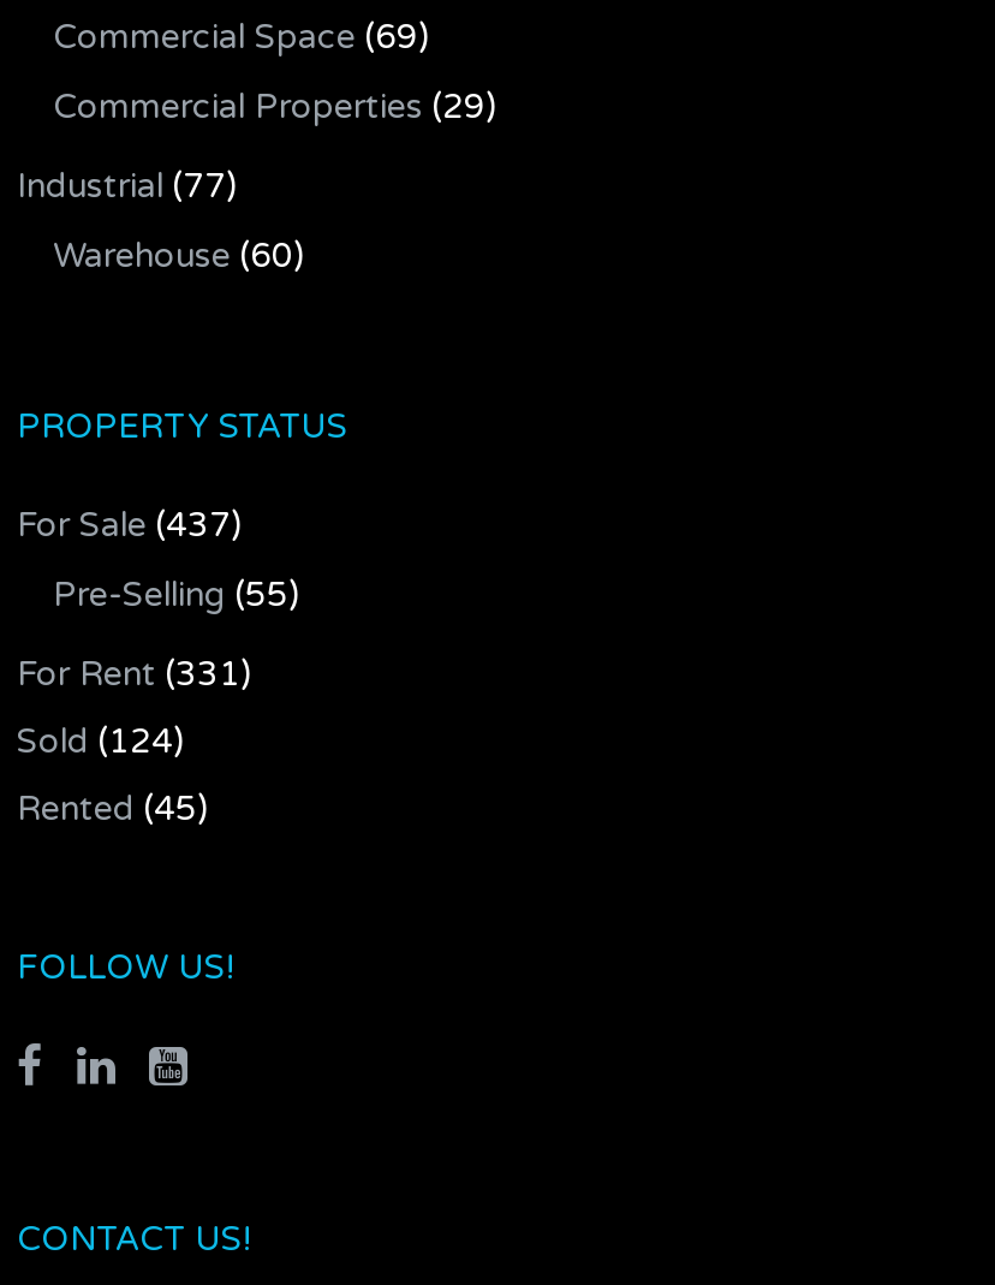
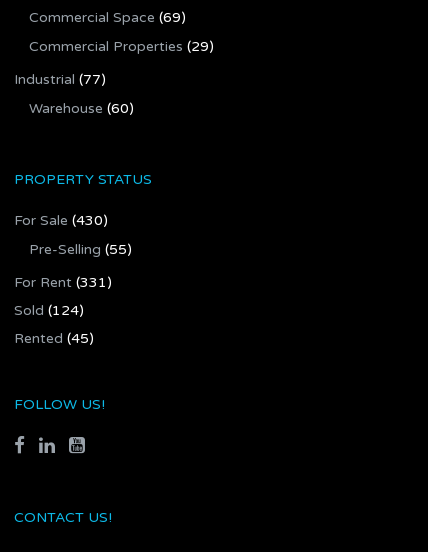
[17,505,243,546] For Sale (437) -> [14,212,108,229] For Sale (430)

